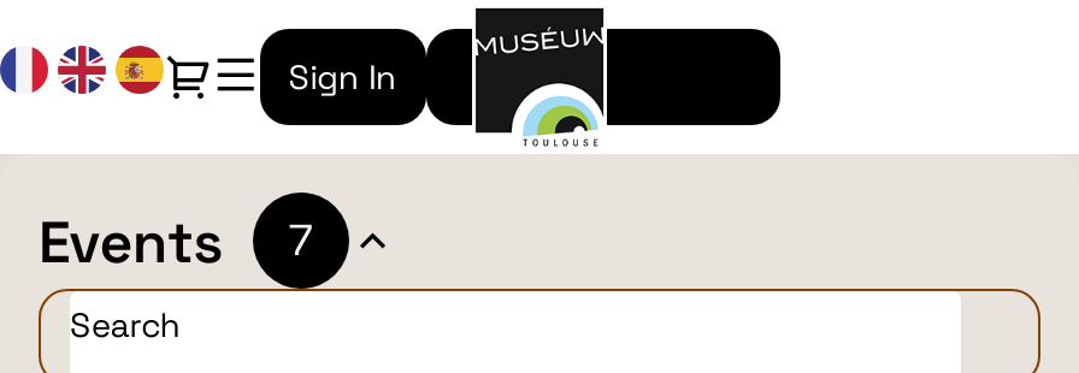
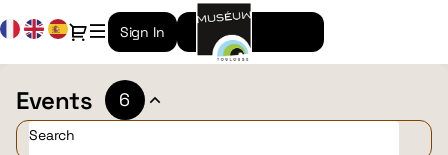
[289,212,312,267] 7 -> [119,88,130,111] 6

